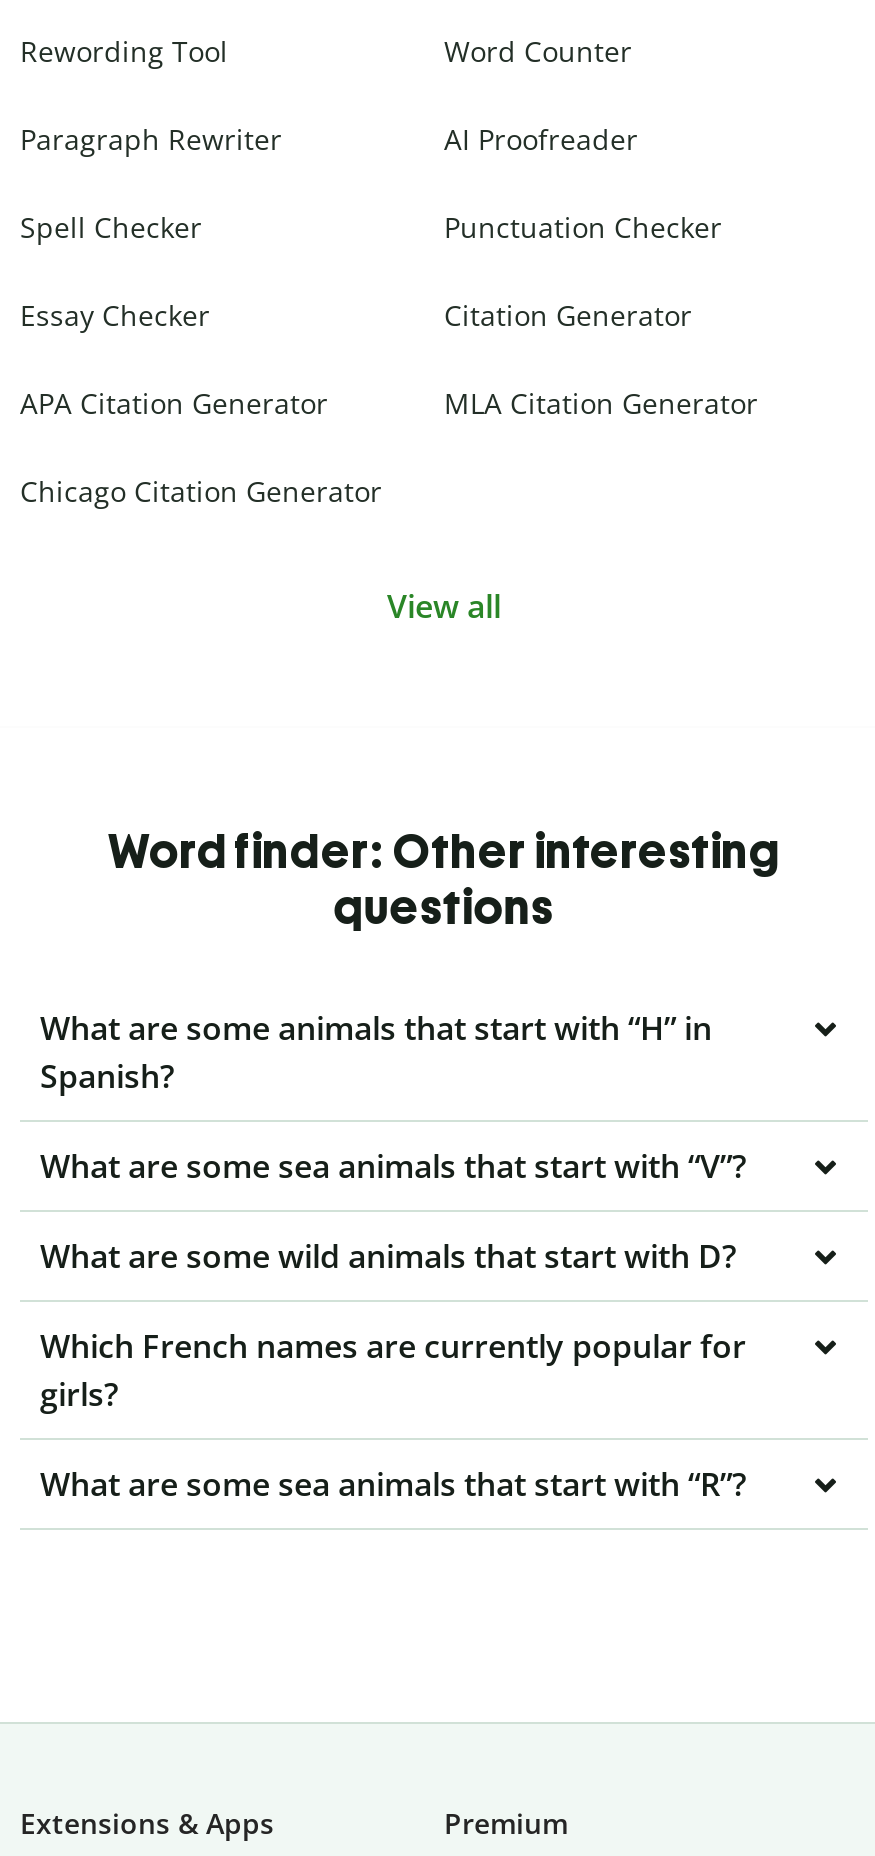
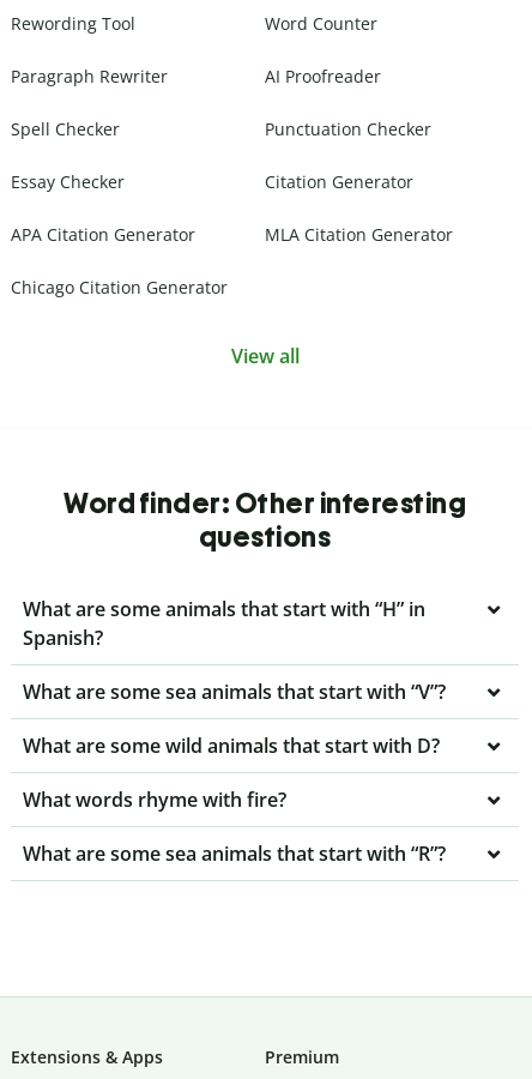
[40,1325,746,1417] Which French names are currently popular for | girls? -> [23,787,286,813] What words rhyme with fire?

